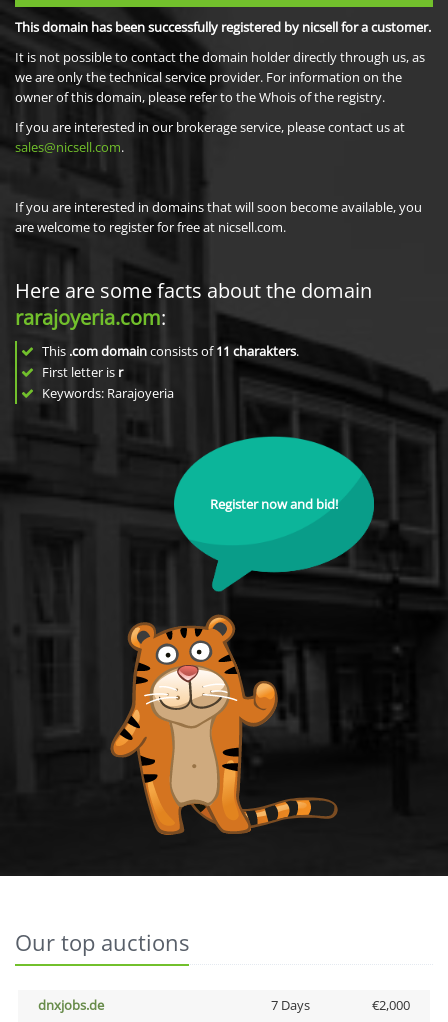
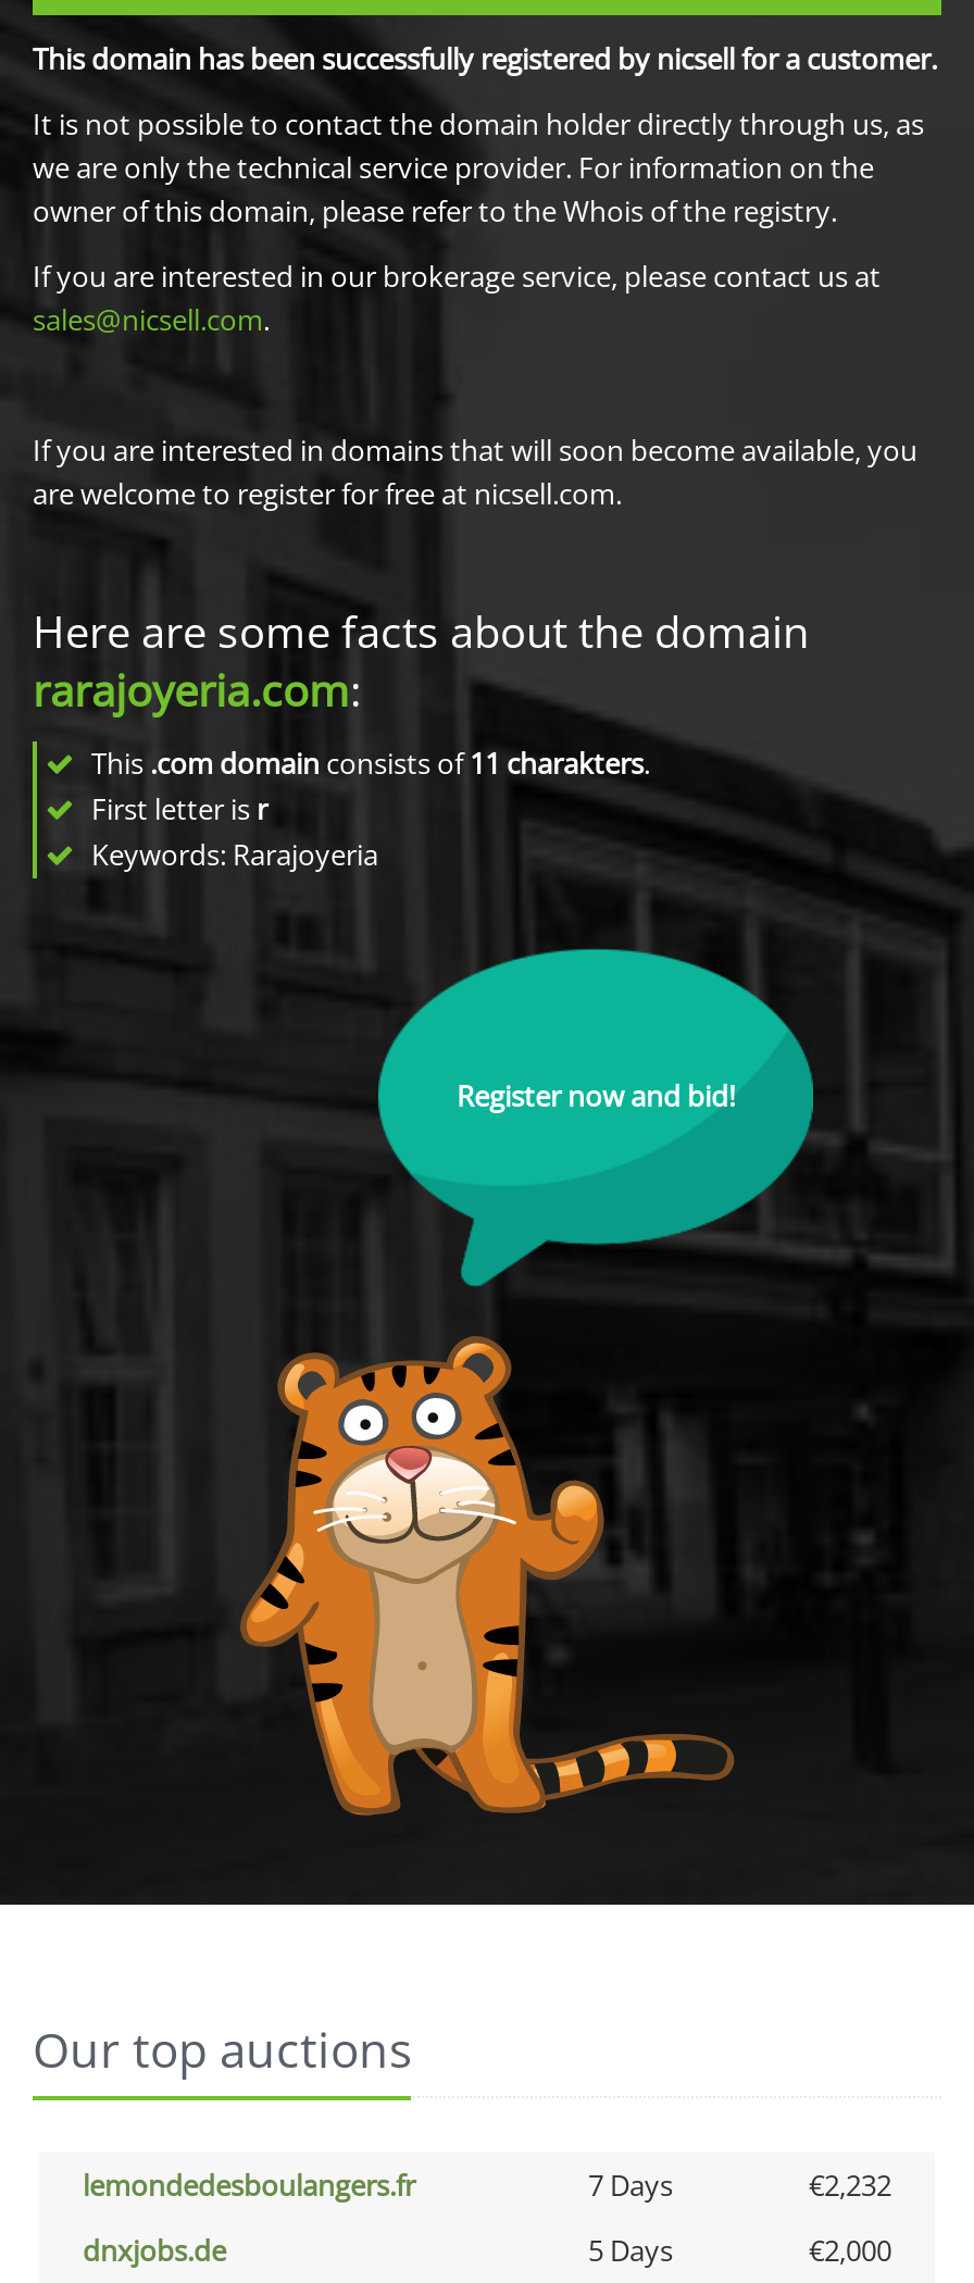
none -> [83,2166,891,2205] lemondedesboulangers.fr | 7 Days | €2,232
[270,996,309,1014] 7 Days -> [588,2231,673,2270] 5 Days

